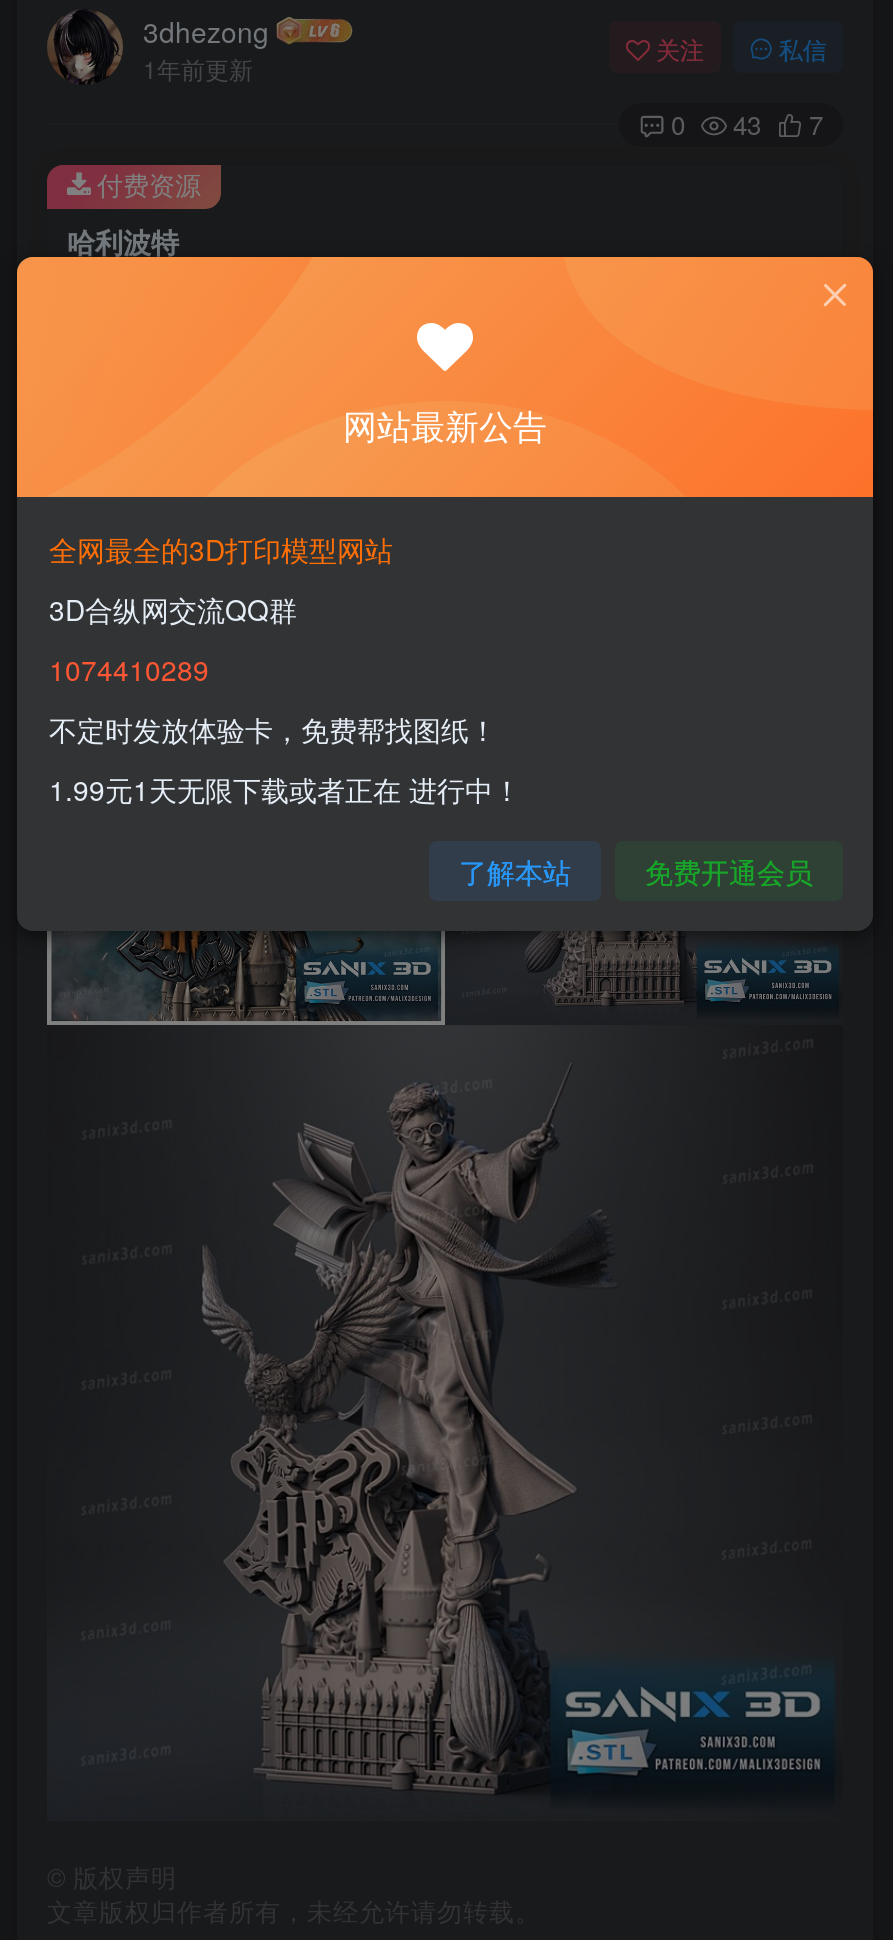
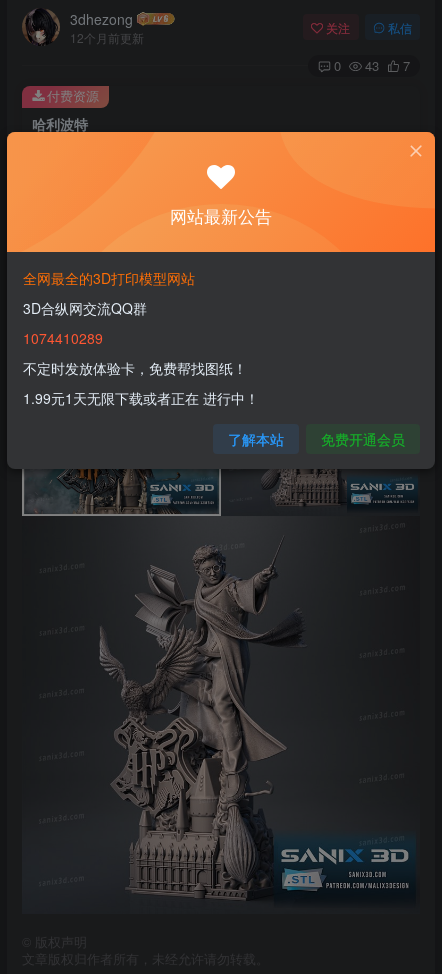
[143,50,253,84] 1年前更新 -> [70,28,144,45] 12个月前更新

